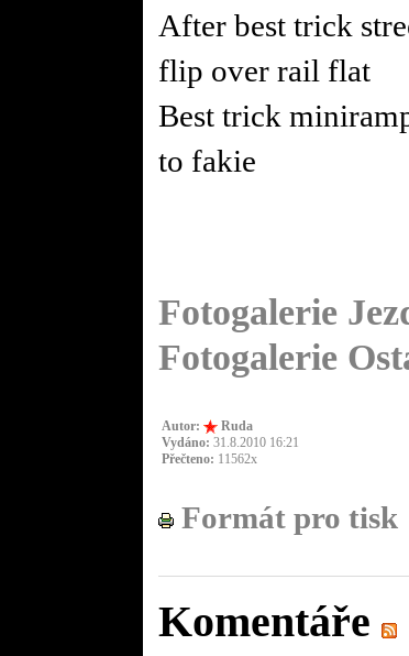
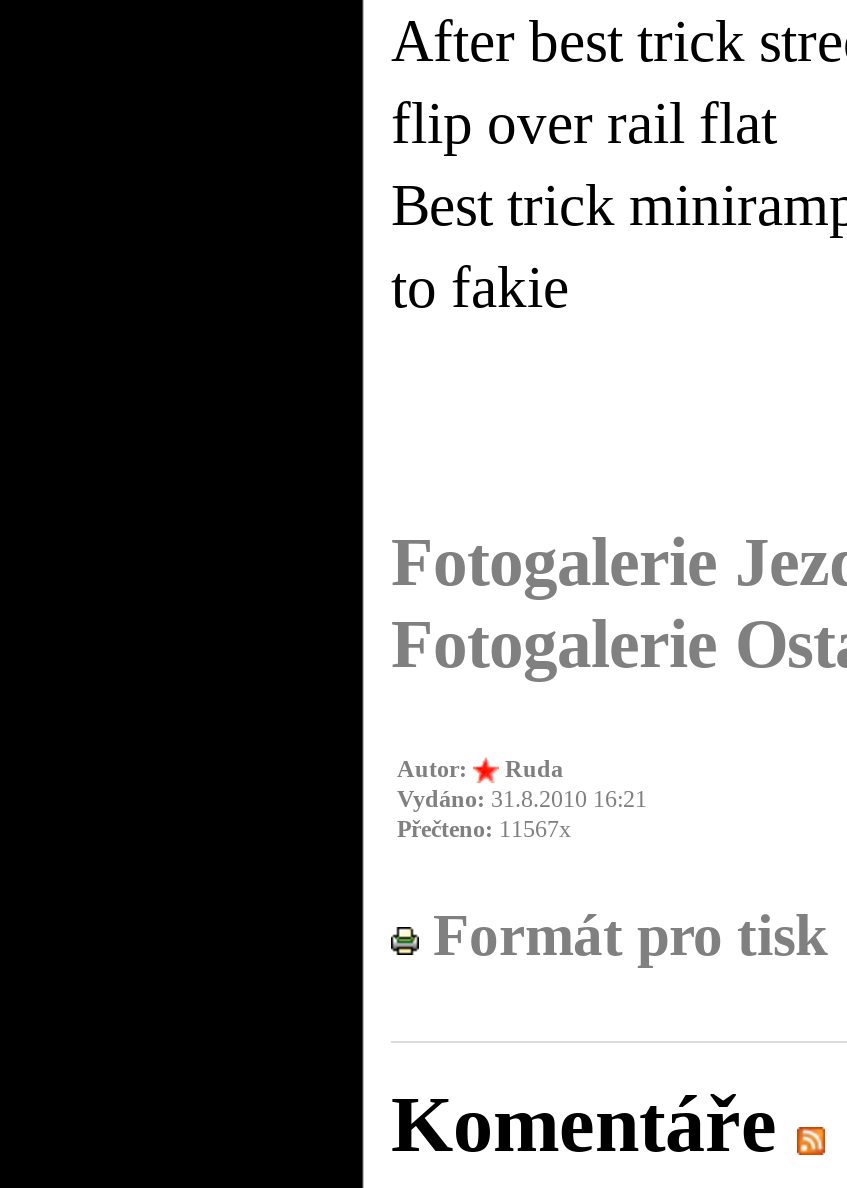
[162,451,257,467] Přečteno: 11562x -> [397,815,571,843] Přečteno: 11567x

